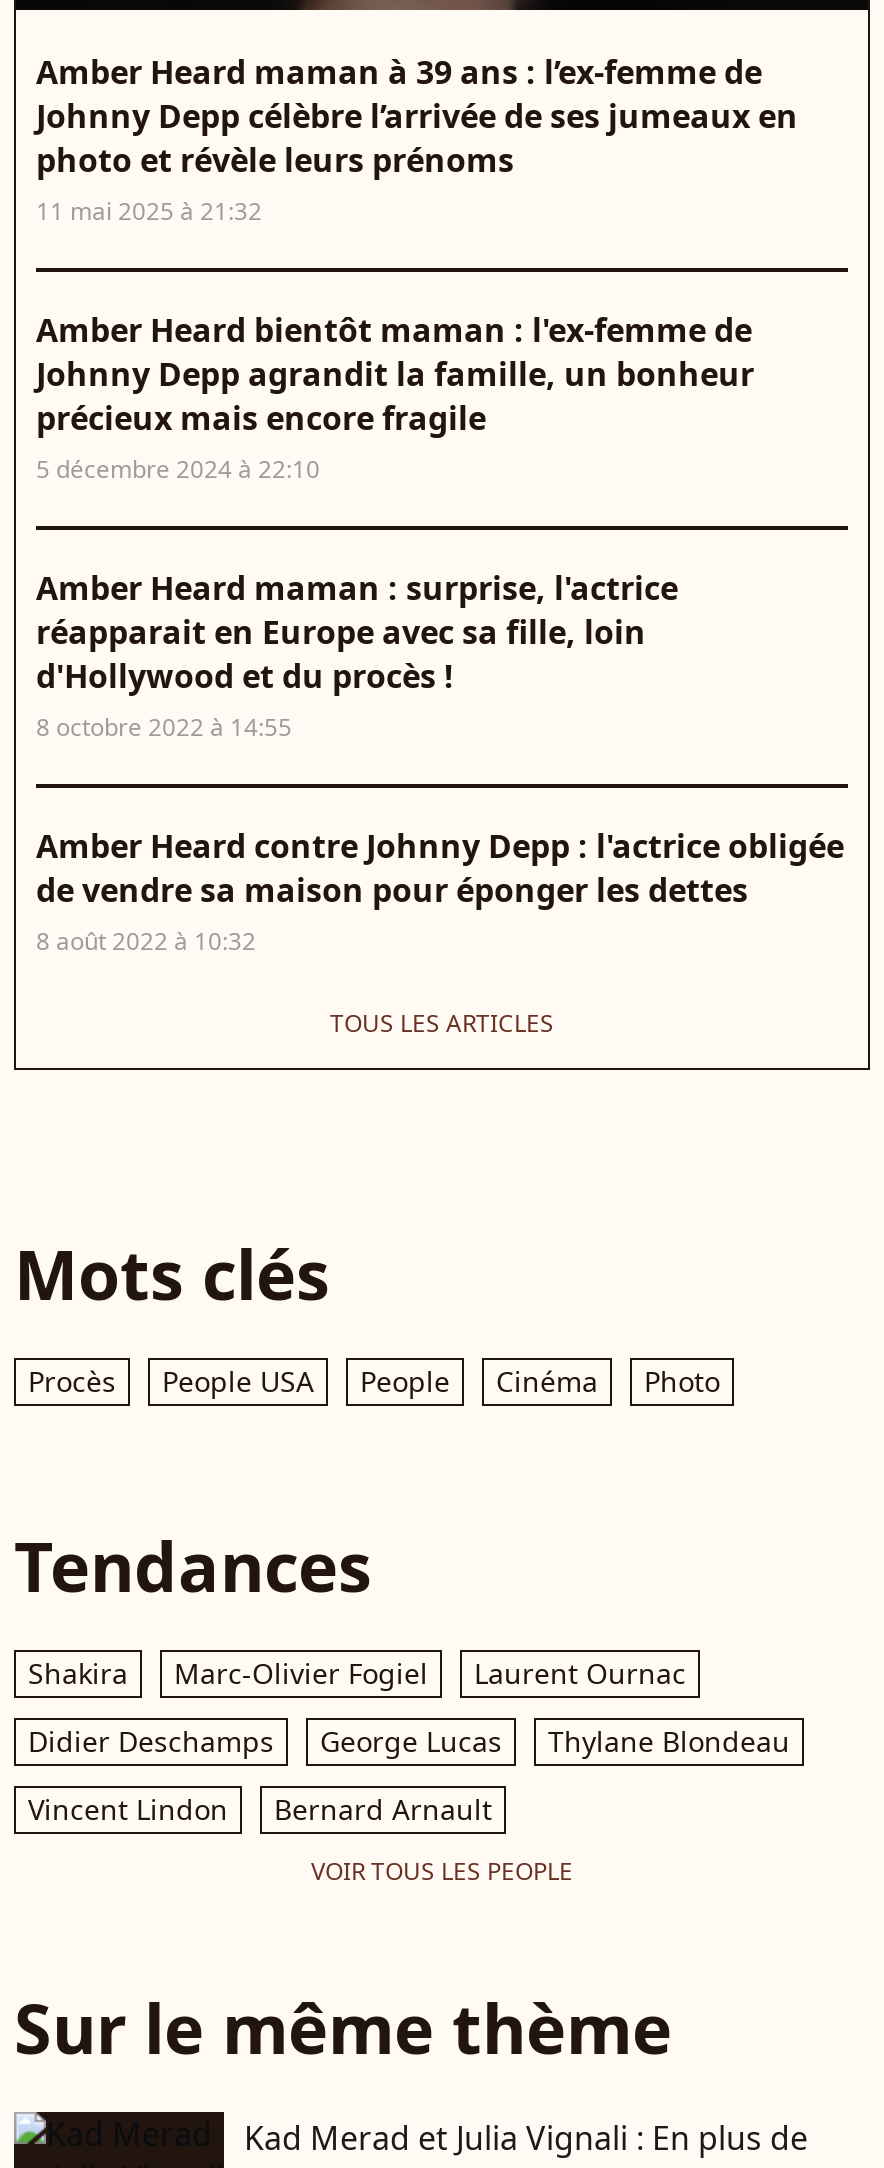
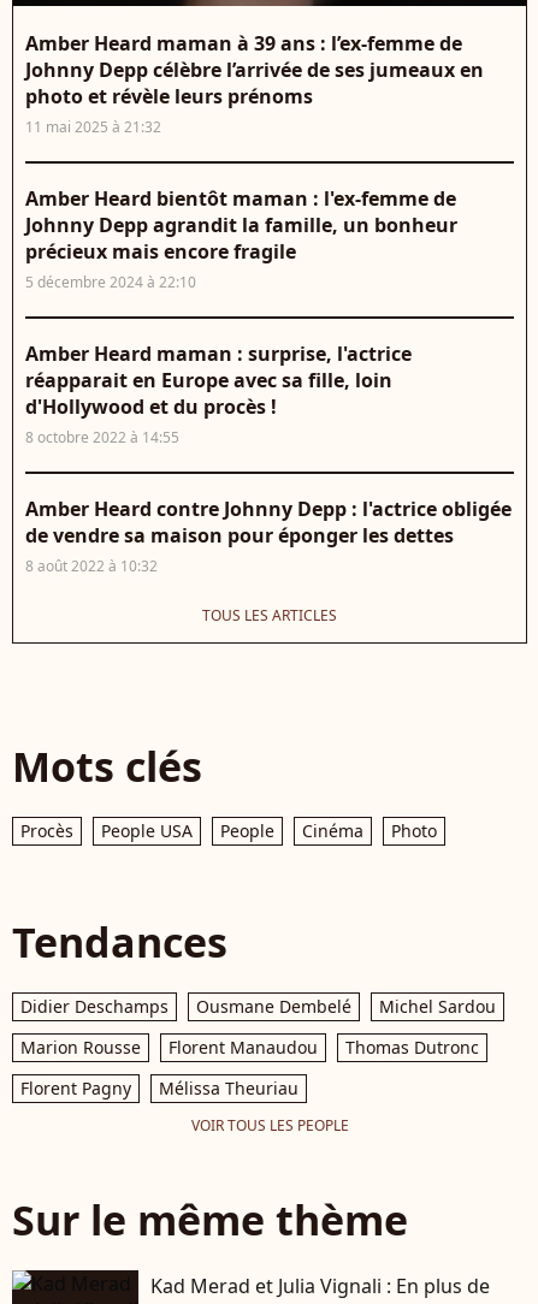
[28,1654,686,1692] Shakira | Marc-Olivier Fogiel | Laurent Ournac -> none
[28,1722,790,1828] George Lucas | Thylane Blondeau | Vincent Lindon | Bernard Arnault -> [20,995,496,1100] Ousmane Dembelé | Michel Sardou | Marion Rousse | Florent Manaudou | Thomas Dutronc | Florent Pagny | Mélissa Theuriau
moved [28,1722,274,1760] -> [20,995,169,1018]: Didier Deschamps

